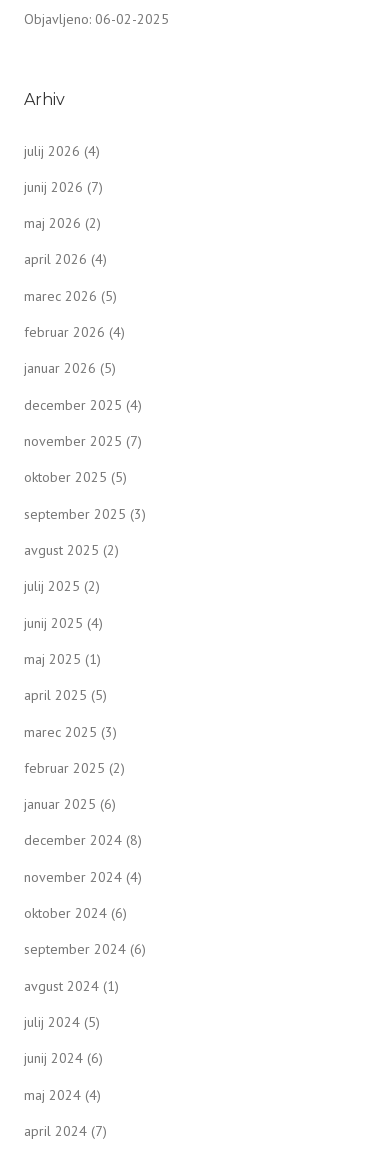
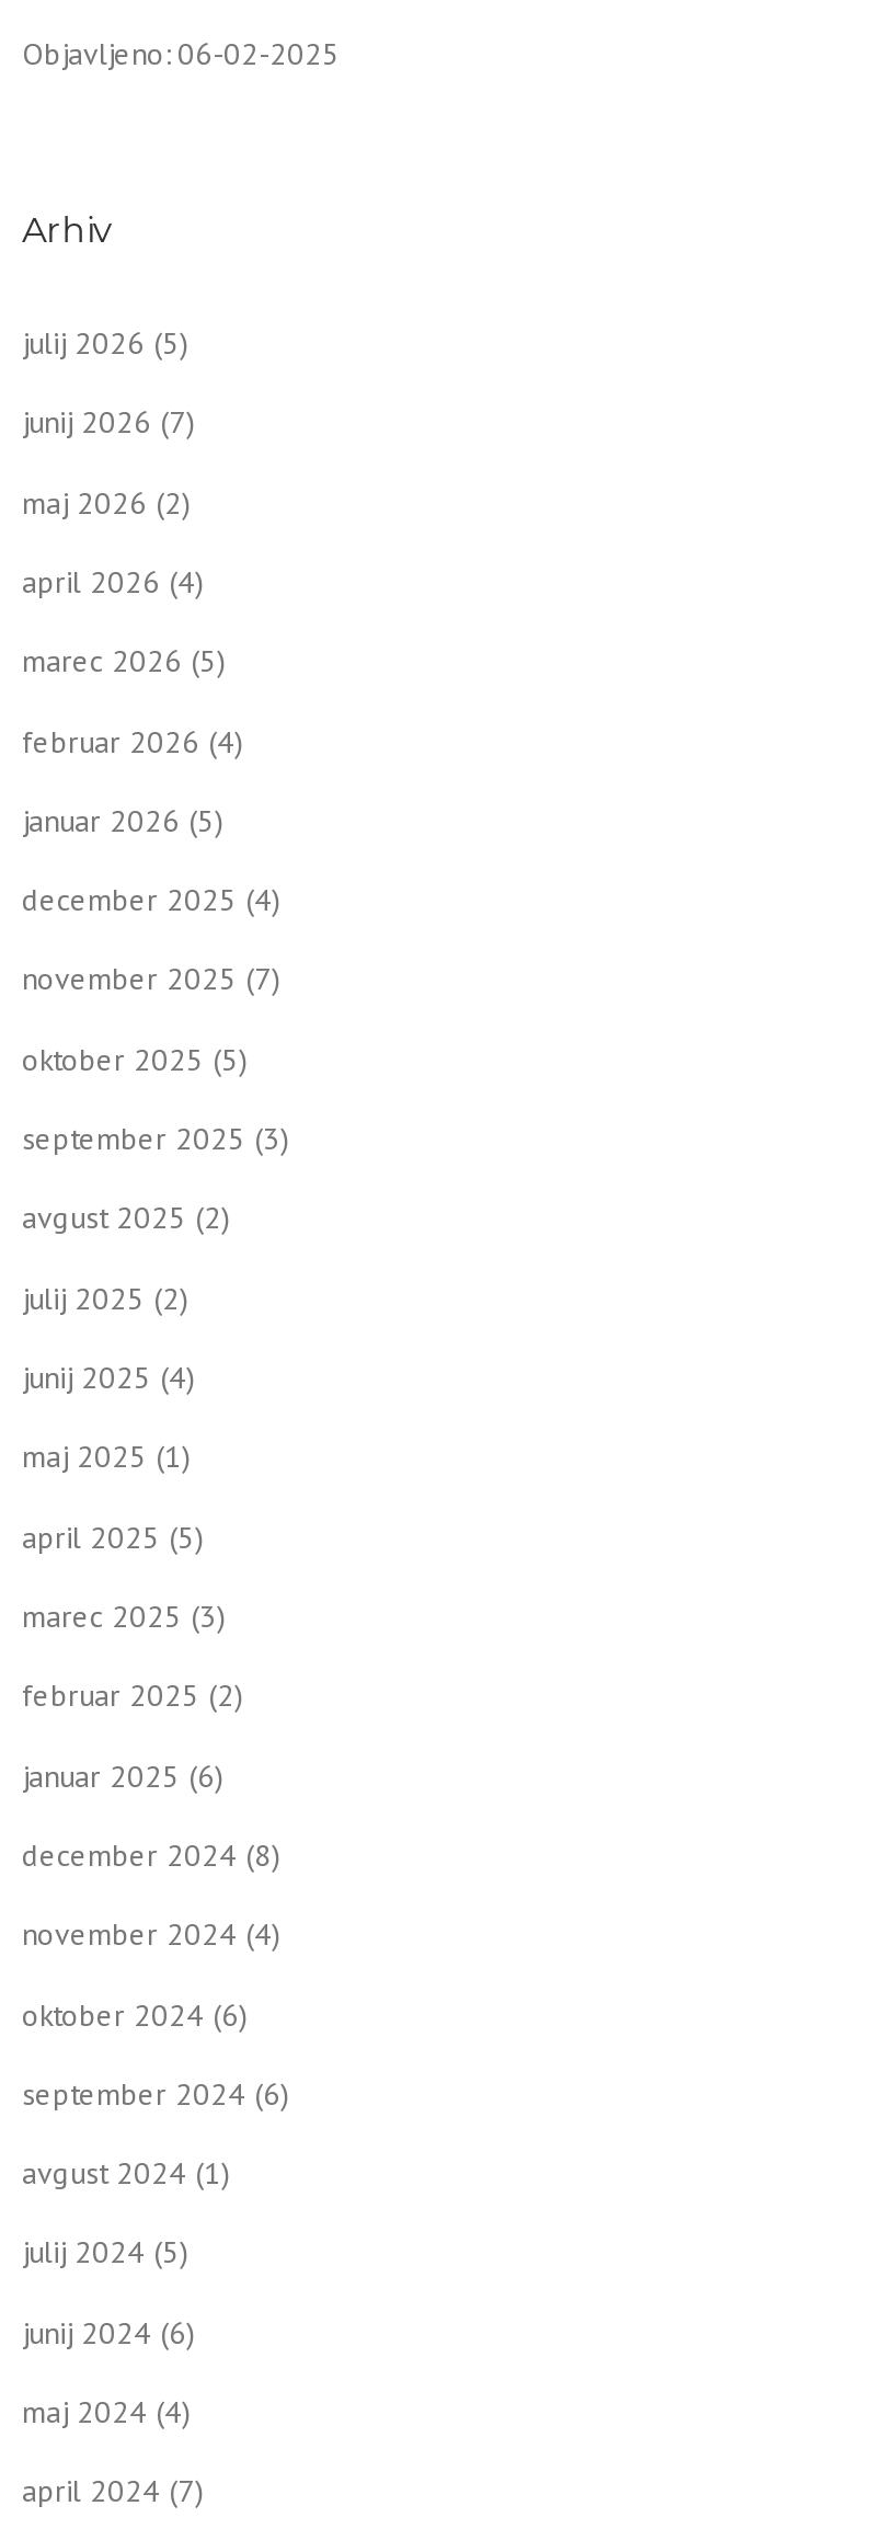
[24,141,100,159] julij 2026 (4) -> [22,323,188,363] julij 2026 (5)

